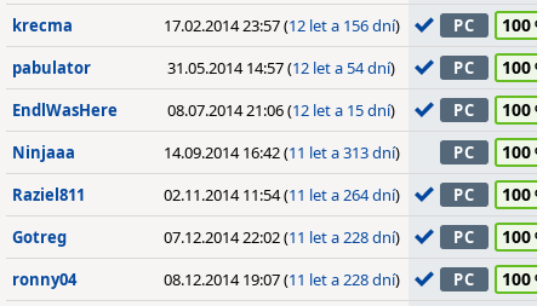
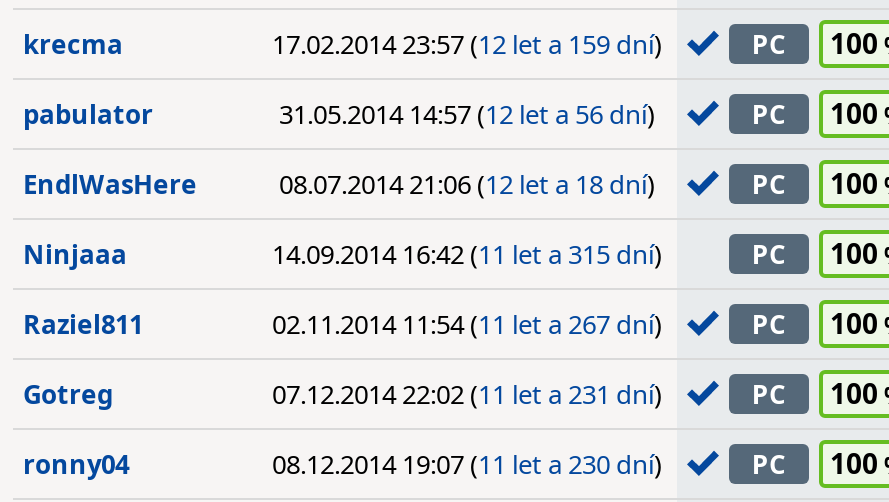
[163,15,399,36] 17.02.2014 23:57 (12 let a 156 dní) -> [272,26,662,62] 17.02.2014 23:57 (12 let a 159 dní)
[167,57,395,79] 31.05.2014 14:57 (12 let a 54 dní) -> [279,96,655,132] 31.05.2014 14:57 (12 let a 56 dní)
[167,99,395,121] 08.07.2014 21:06 (12 let a 15 dní) -> [279,166,655,202] 08.07.2014 21:06 (12 let a 18 dní)
[163,142,399,163] 14.09.2014 16:42 (11 let a 313 dní) -> [272,236,662,272] 14.09.2014 16:42 (11 let a 315 dní)
[163,184,399,206] 02.11.2014 11:54 (11 let a 264 dní) -> [272,306,662,342] 02.11.2014 11:54 (11 let a 267 dní)
[163,226,399,248] 07.12.2014 22:02 (11 let a 228 dní) -> [272,376,662,412] 07.12.2014 22:02 (11 let a 231 dní)
[163,269,399,290] 08.12.2014 19:07 (11 let a 228 dní) -> [272,446,662,482] 08.12.2014 19:07 (11 let a 230 dní)

